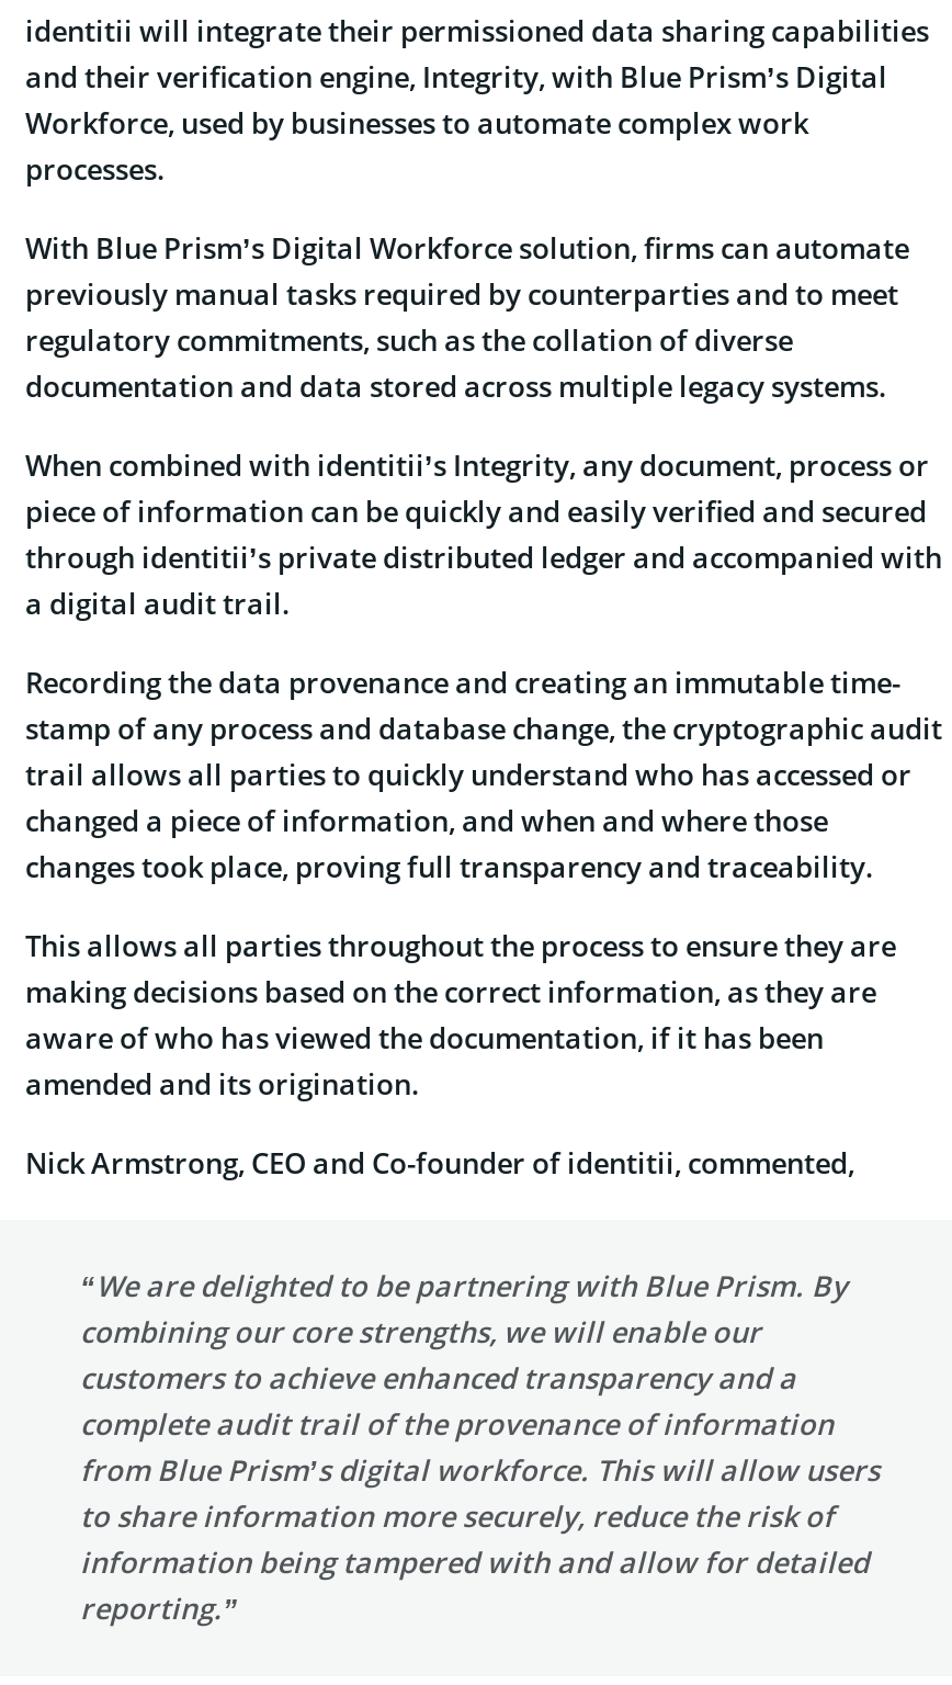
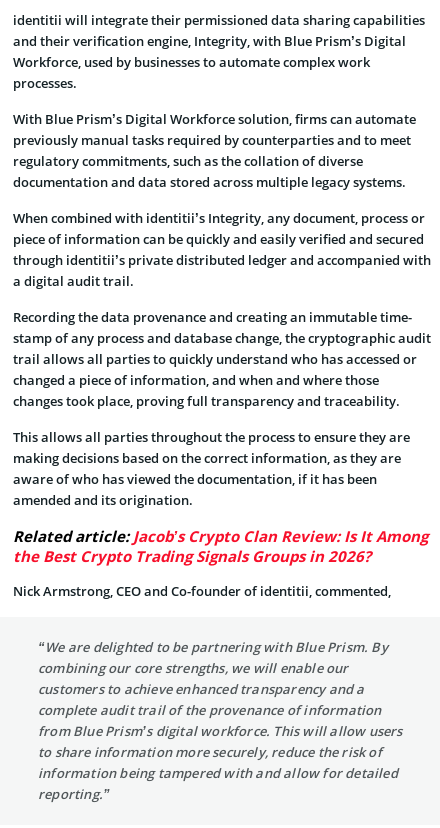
none -> [13,526,428,566] Related article: Jacob’s Crypto Clan Review: Is It Among | the Best Crypto Trading Signals Groups in 2026?

